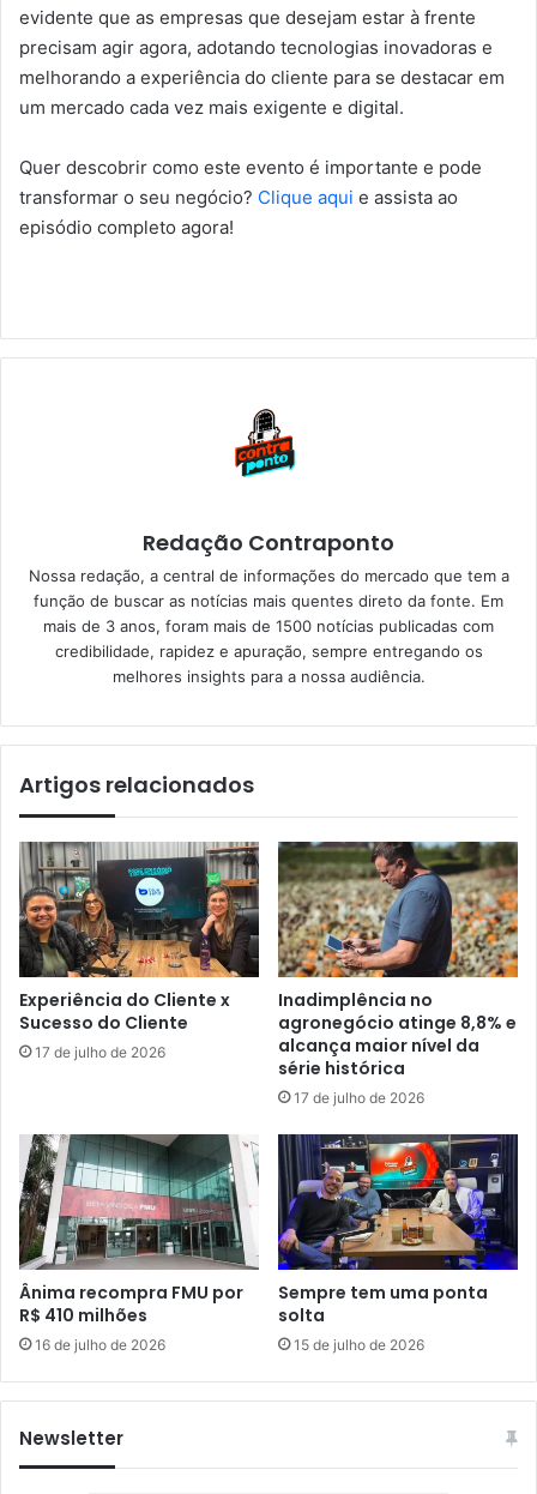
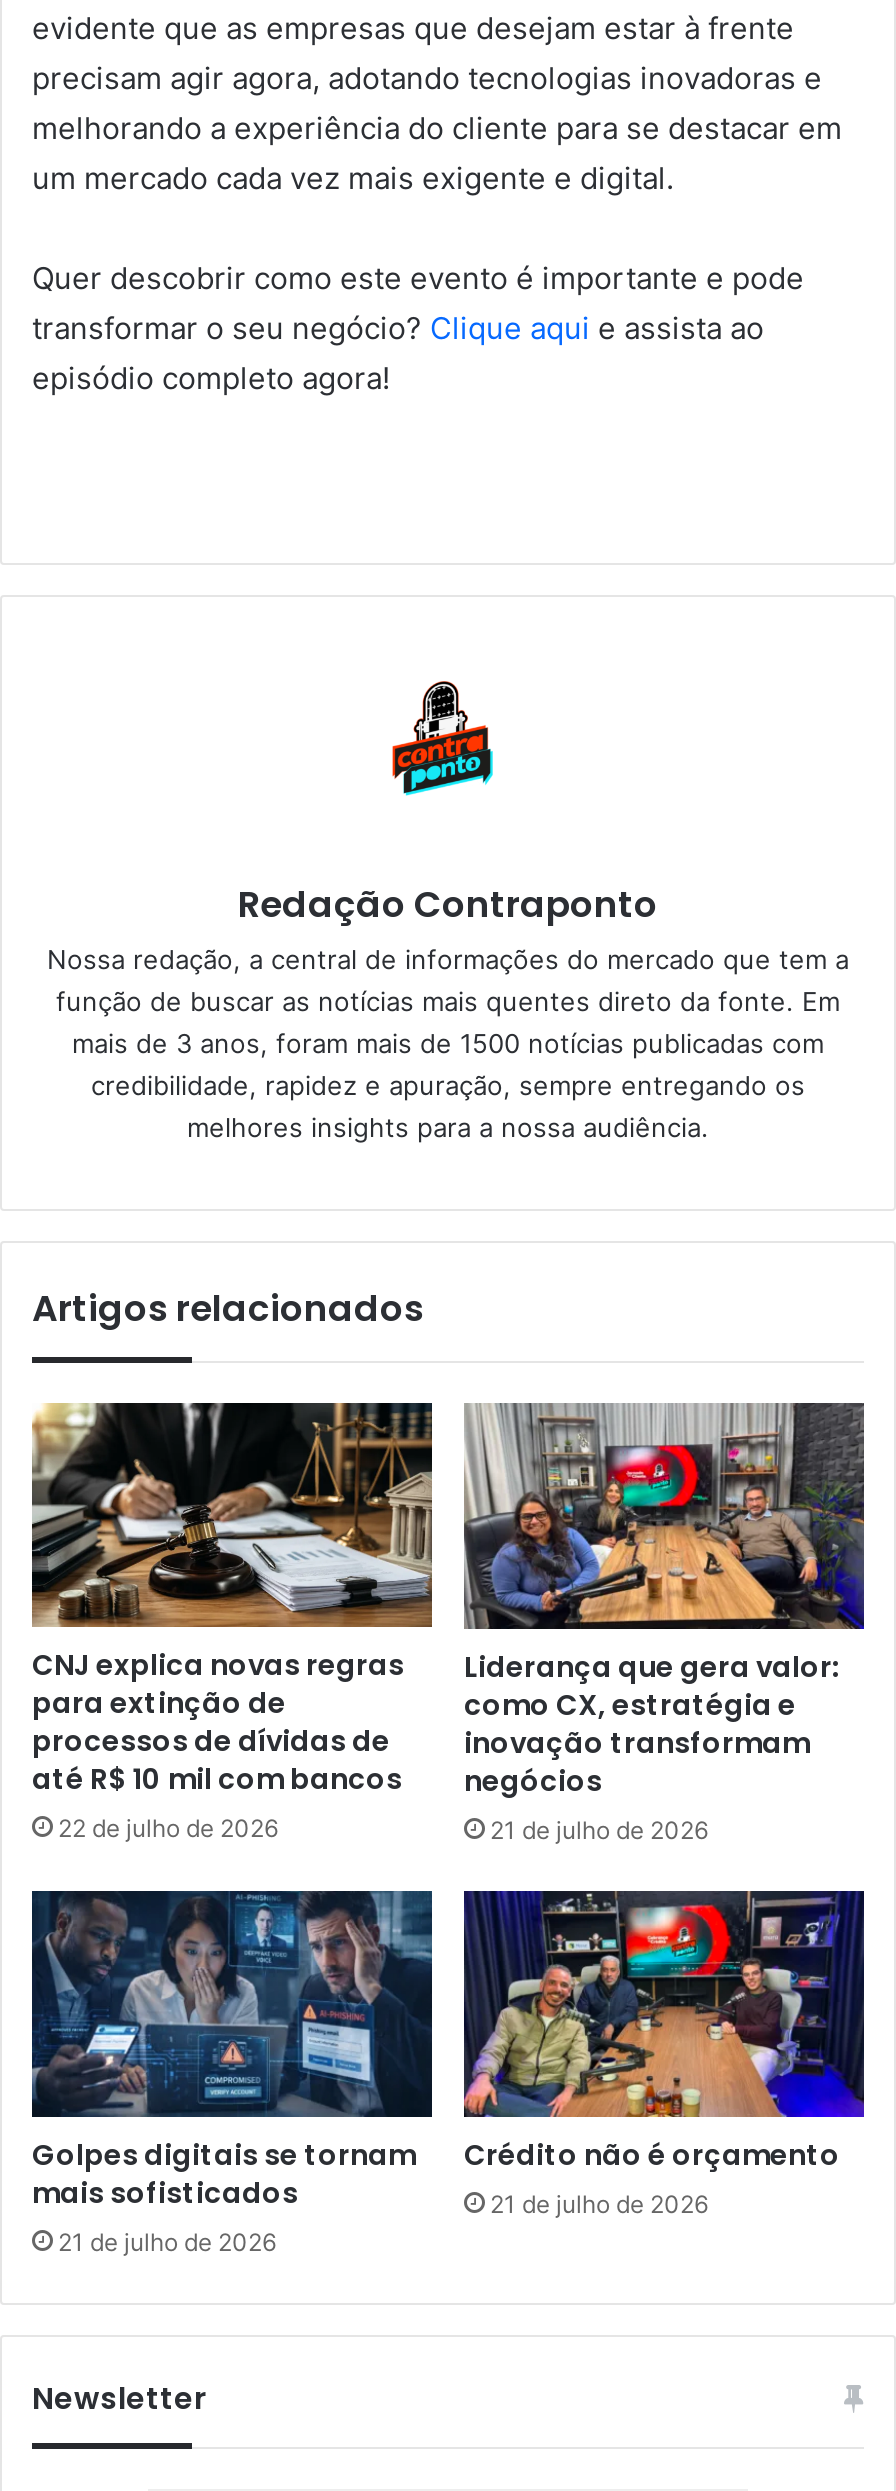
[18,841,260,1061] [image] | Experiência do Cliente x | Sucesso do Cliente | 17 de julho de 2026 -> [30,1401,434,1844] [image] | CNJ explica novas regras | para extinção de | processos de dívidas de | até R$ 10 mil com bancos | 22 de julho de 2026
[277,842,519,1106] [image] | Inadimplência no | agronegócio atinge 8,8% e | alcança maior nível da | série histórica | 17 de julho de 2026 -> [464,1403,866,1845] [image] | Liderança que gera valor: | como CX, estratégia e | inovação transformam | negócios | 21 de julho de 2026
[18,1133,259,1353] [image] | Ânima recompra FMU por | R$ 410 milhões | 16 de julho de 2026 -> [30,1889,434,2256] [image] | Golpes digitais se tornam | mais sofisticados | 21 de julho de 2026
[277,1134,518,1353] [image] | Sempre tem uma ponta | solta | 15 de julho de 2026 -> [462,1891,864,2218] [image] | Crédito não é orçamento | 21 de julho de 2026

